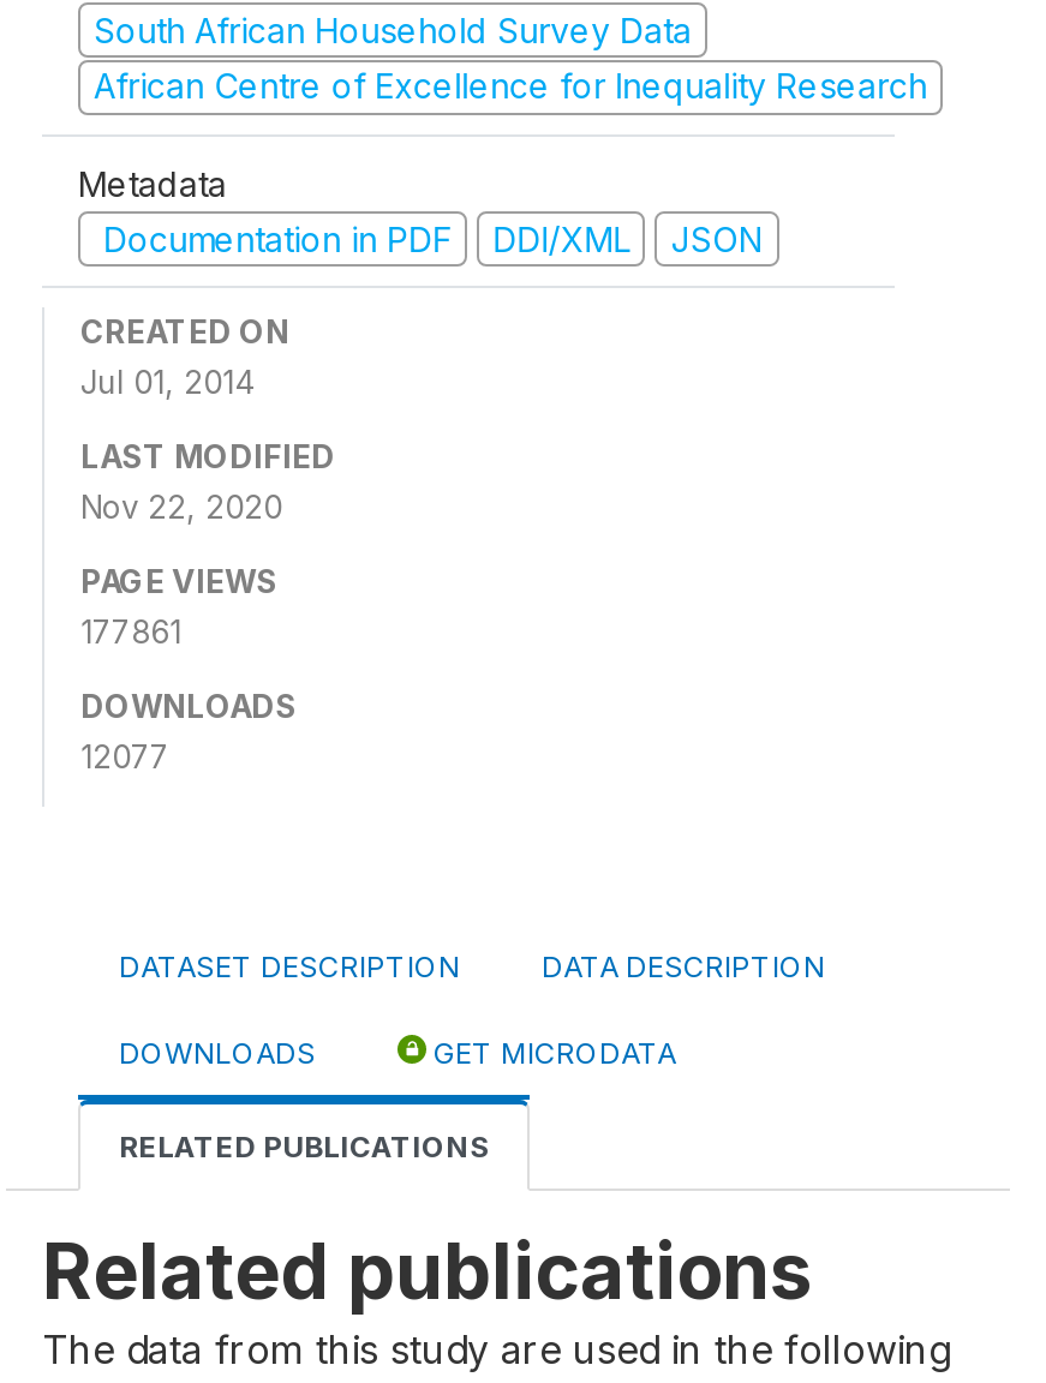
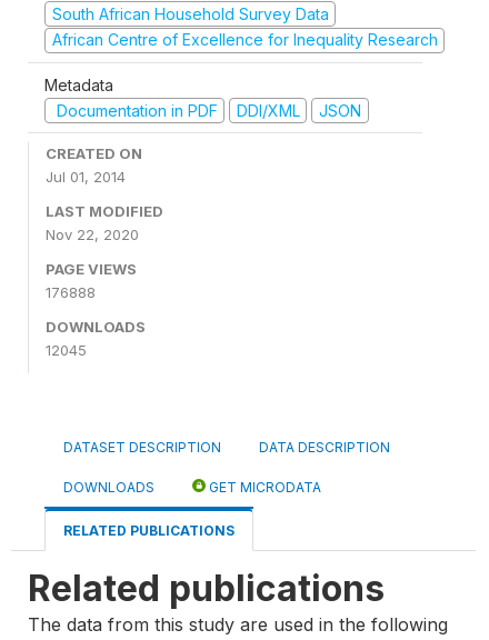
[80,613,181,651] 177861 -> [46,284,96,301] 176888
[80,738,169,776] 12077 -> [46,341,87,359] 12045

